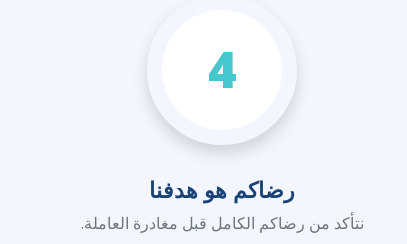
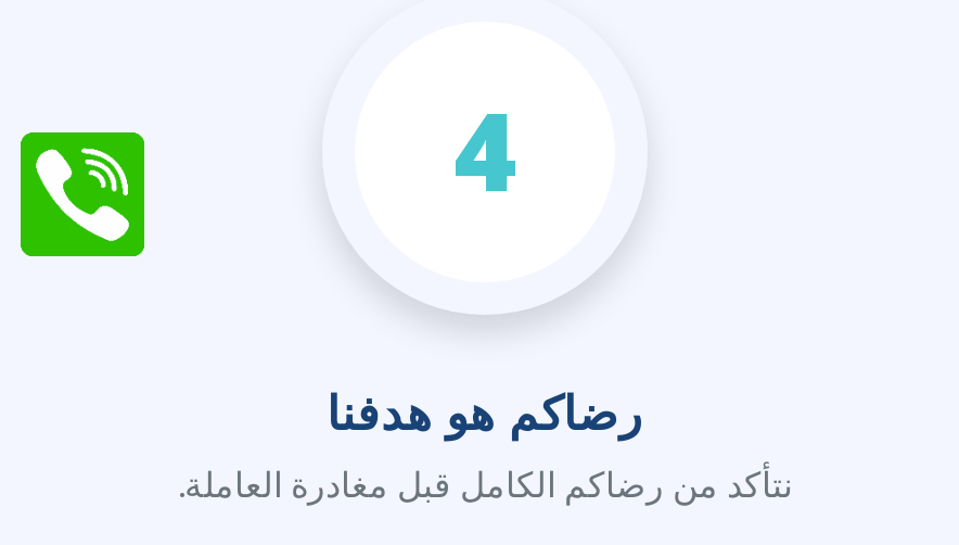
none -> [18,130,146,258] [image]

